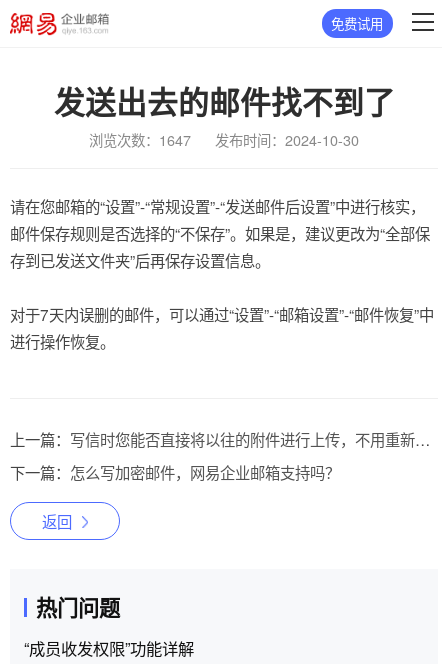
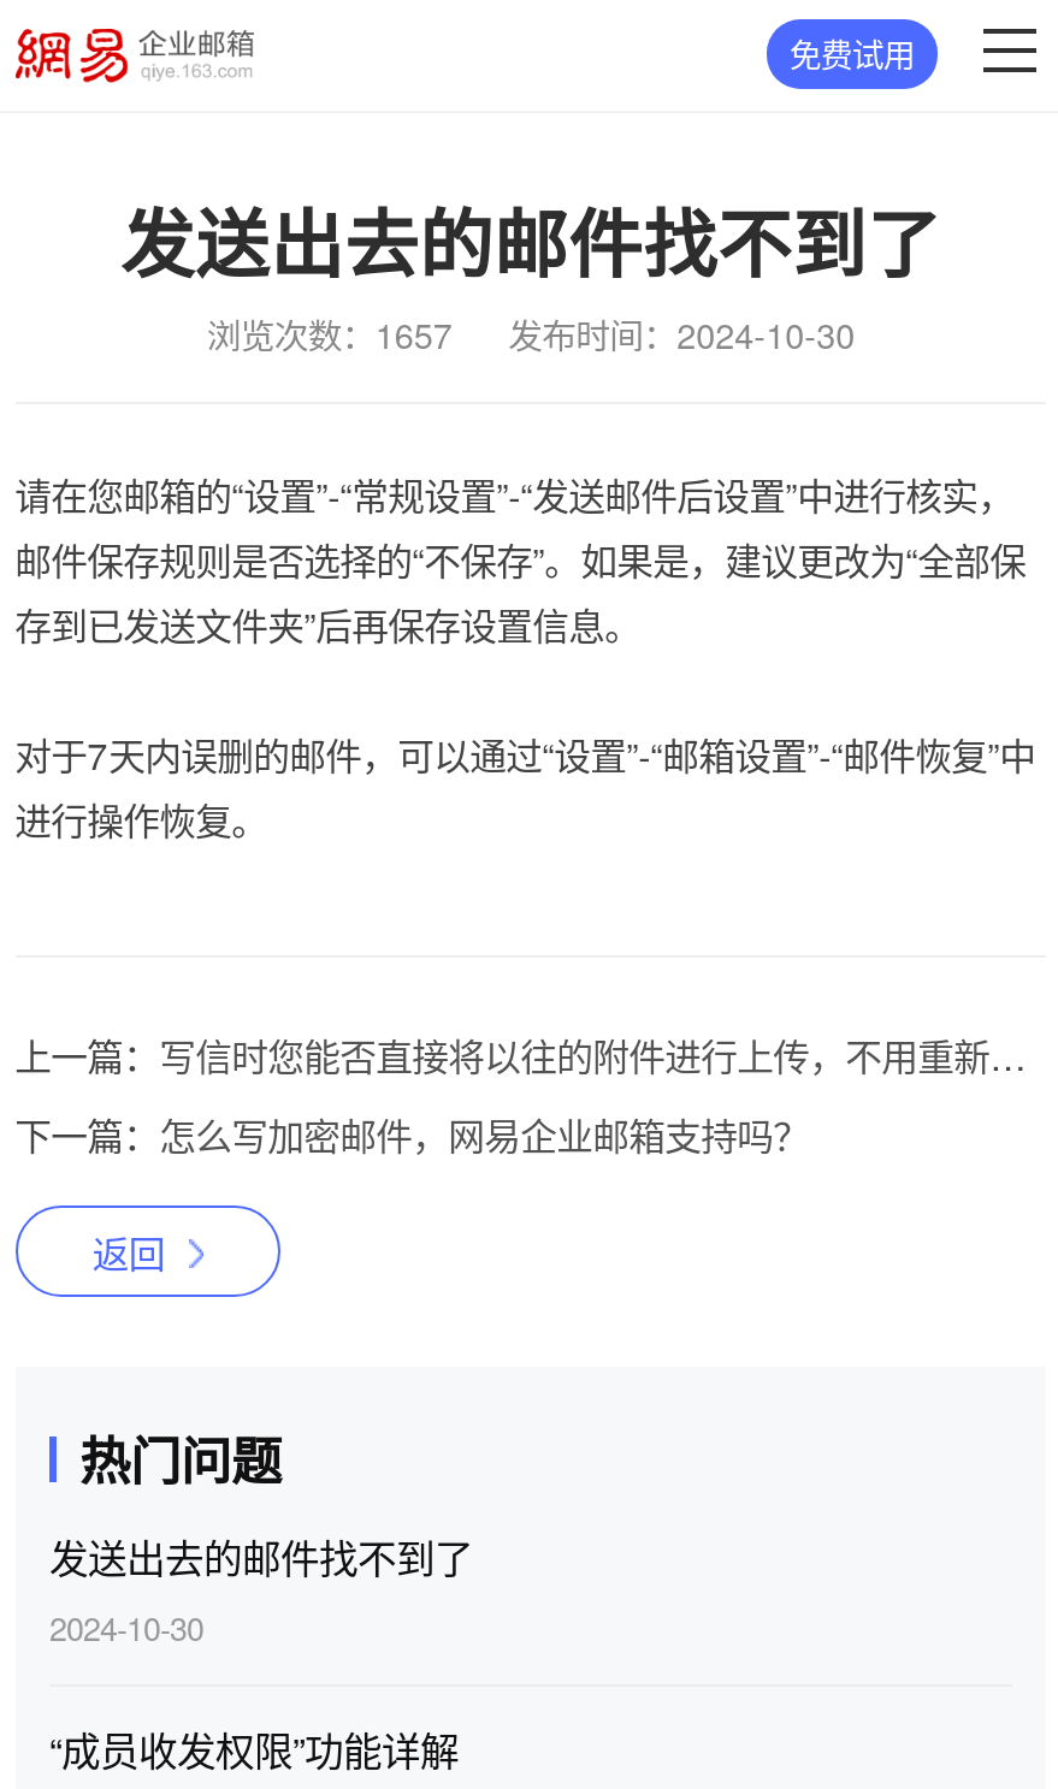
[89,129,359,150] 浏览次数：1647 发布时间：2024-10-30 -> [207,308,855,358] 浏览次数：1657 发布时间：2024-10-30
none -> [49,1528,473,1650] 发送出去的邮件找不到了 | 2024-10-30

